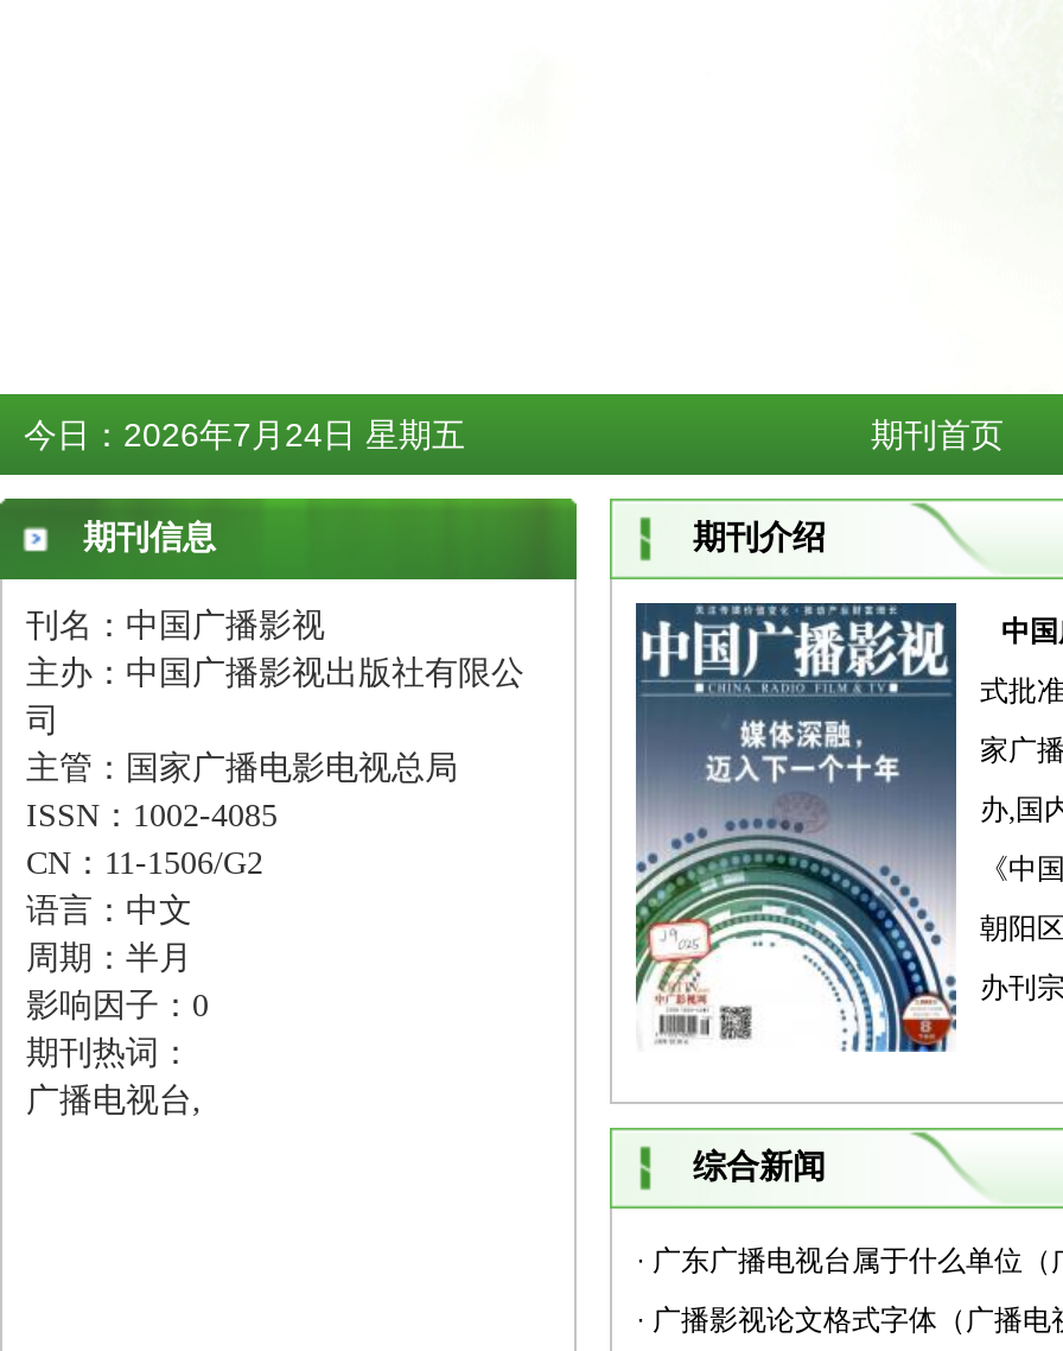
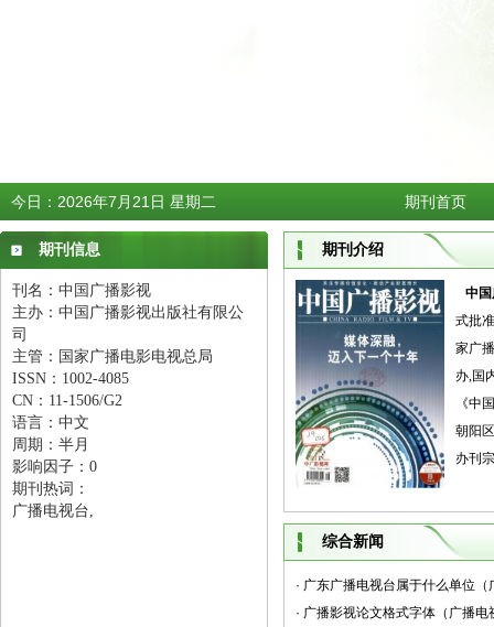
[24,416,465,453] 今日：2026年7月24日 星期五 -> [11,193,216,210] 今日：2026年7月21日 星期二

